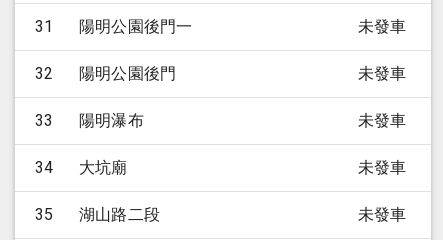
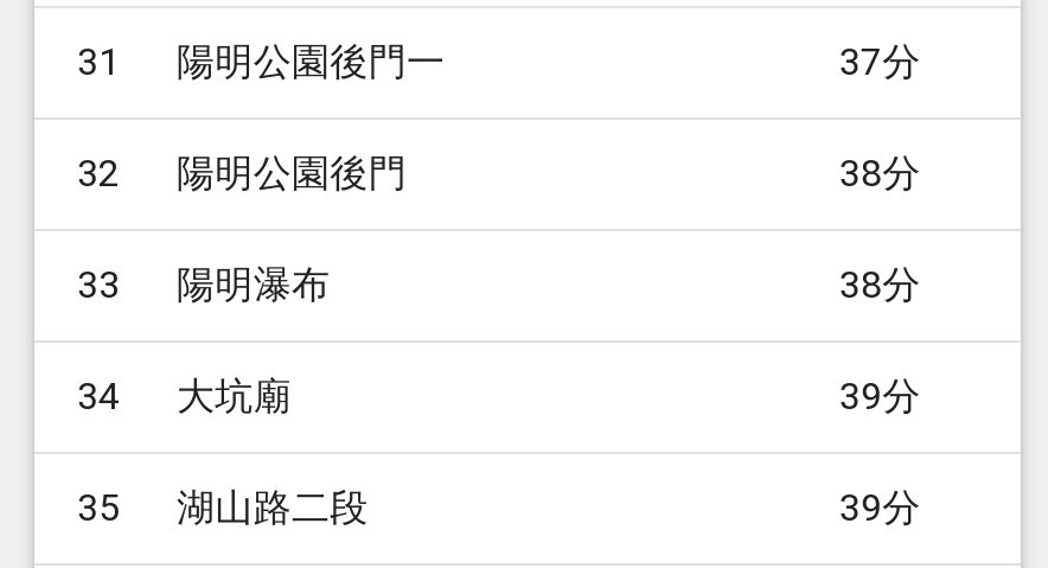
[358,17,406,36] 未發車 -> [839,39,921,84] 37分
[358,64,406,83] 未發車 -> [839,151,921,196] 38分
[358,111,406,130] 未發車 -> [839,262,921,307] 38分
[358,158,406,177] 未發車 -> [839,374,921,419] 39分
[358,205,406,224] 未發車 -> [839,485,921,530] 39分

